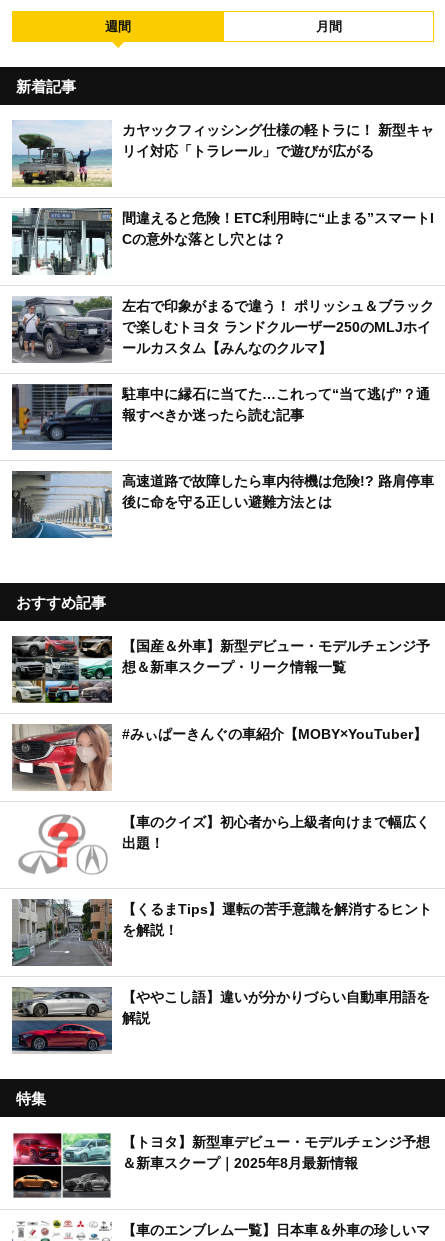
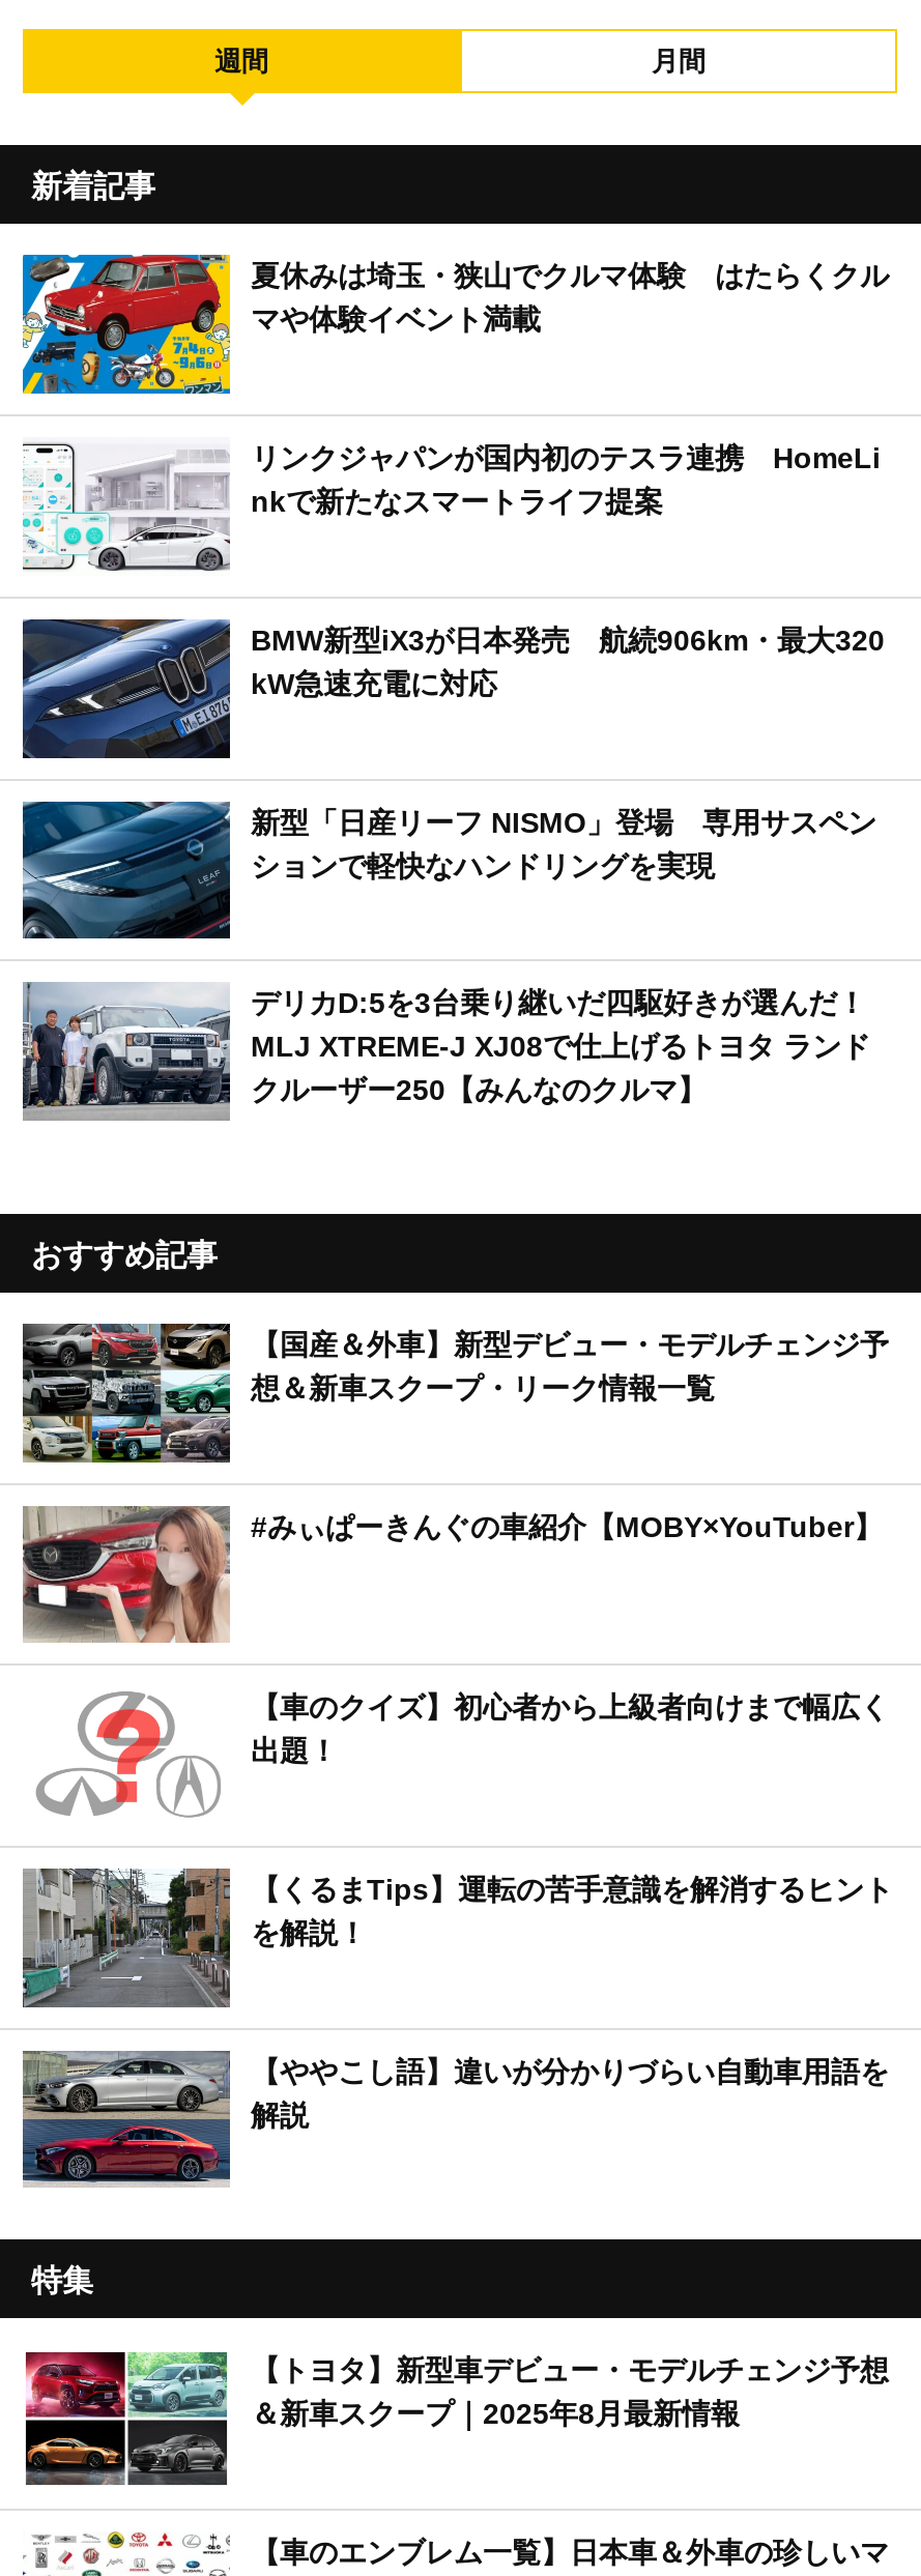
[11,120,434,188] [image] | カヤックフィッシング仕様の軽トラに！ 新型キャ | リイ対応「トラレール」で遊びが広がる -> [21,253,889,396] [image] | 夏休みは埼玉・狭山でクルマ体験 はたらくクル | マや体験イベント満載
[11,207,434,276] [image] | 間違えると危険！ETC利用時に“止まる”スマートI | Cの意外な落とし穴とは？ -> [23,437,881,576] [image] | リンクジャパンが国内初のテスラ連携 HomeLi | nkで新たなスマートライフ提案
[11,296,434,363] [image] | 左右で印象がまるで違う！ ポリッシュ＆ブラック | で楽しむトヨタ ランドクルーザー250のMLJホイ | ールカスタム【みんなのクルマ】 -> [21,617,885,758] [image] | BMW新型iX3が日本発売 航続906km・最大320 | kW急速充電に対応
[11,383,430,451] [image] | 駐車中に縁石に当てた…これって“当て逃げ”？通 | 報すべきか迷ったら読む記事 -> [21,800,876,940] [image] | 新型「日産リーフ NISMO」登場 専用サスペン | ションで軽快なハンドリングを実現
[11,471,434,538] [image] | 高速道路で故障したら車内待機は危険!? 路肩停車 | 後に命を守る正しい避難方法とは -> [23,984,870,1121] [image] | デリカD:5を3台乗り継いだ四駆好きが選んだ！ | MLJ XTREME-J XJ08で仕上げるトヨタ ランド | クルーザー250【みんなのクルマ】

